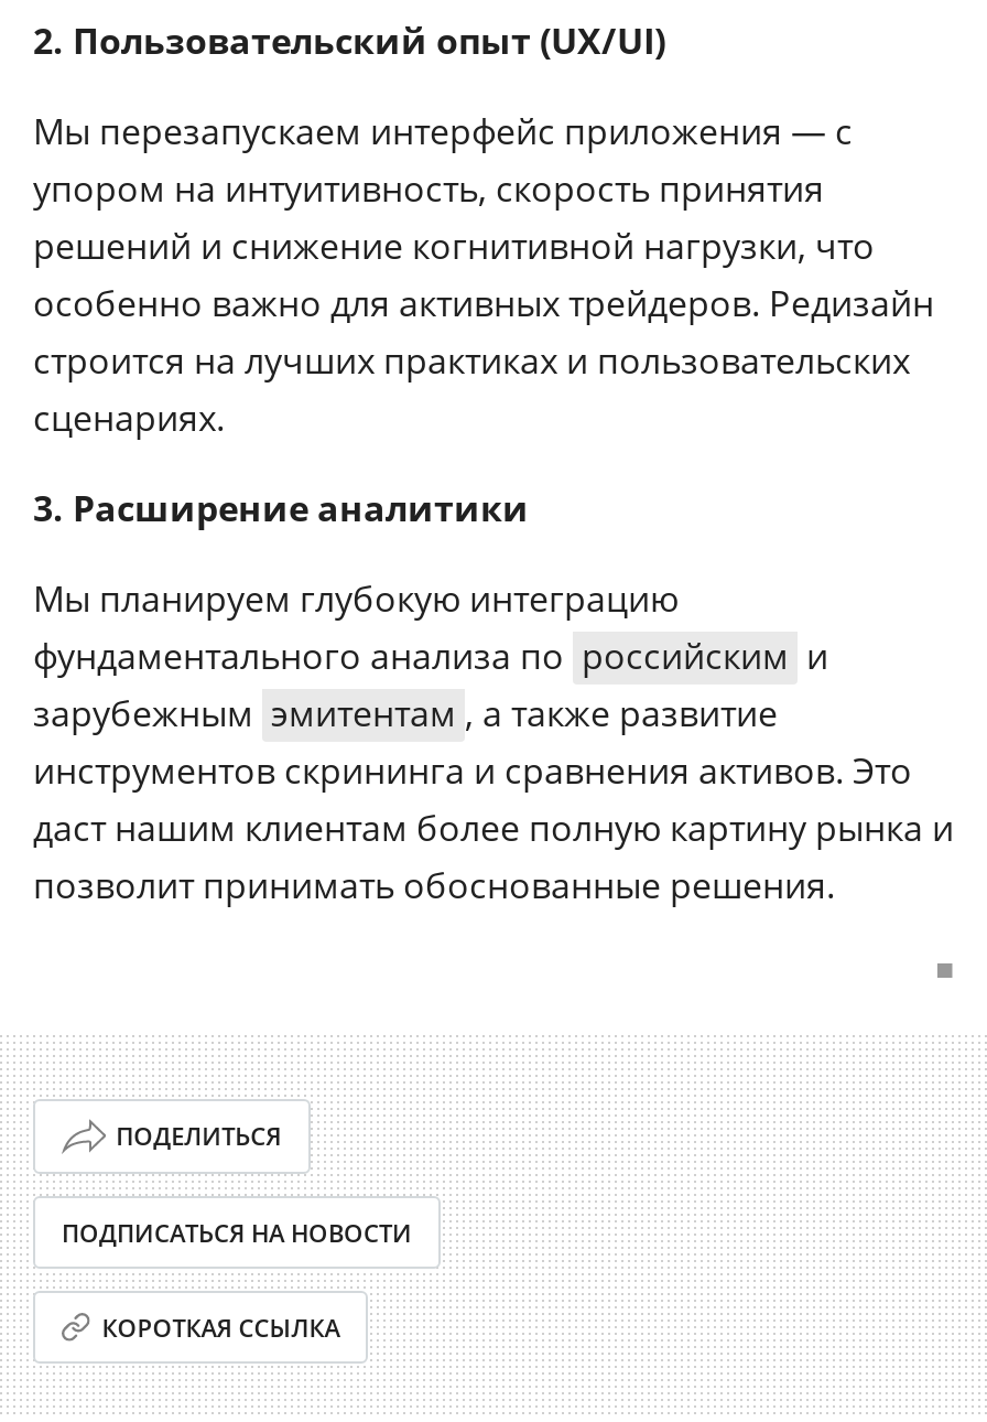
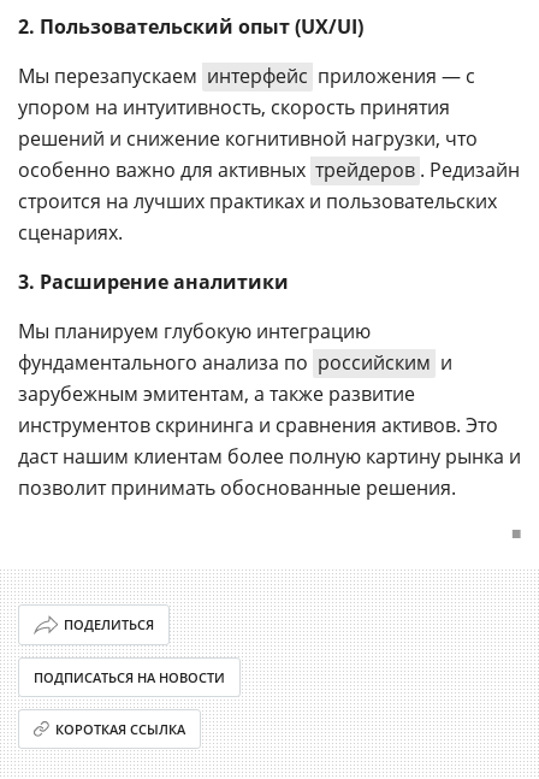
[33,279,934,327] особенно важно для активных трейдеров. Редизайн -> [18,157,520,183] особенно важно для активных трейдеров . Редизайн
[33,689,778,737] зарубежным эмитентам , а также развитие -> [18,380,415,407] зарубежным эмитентам, а также развитие

